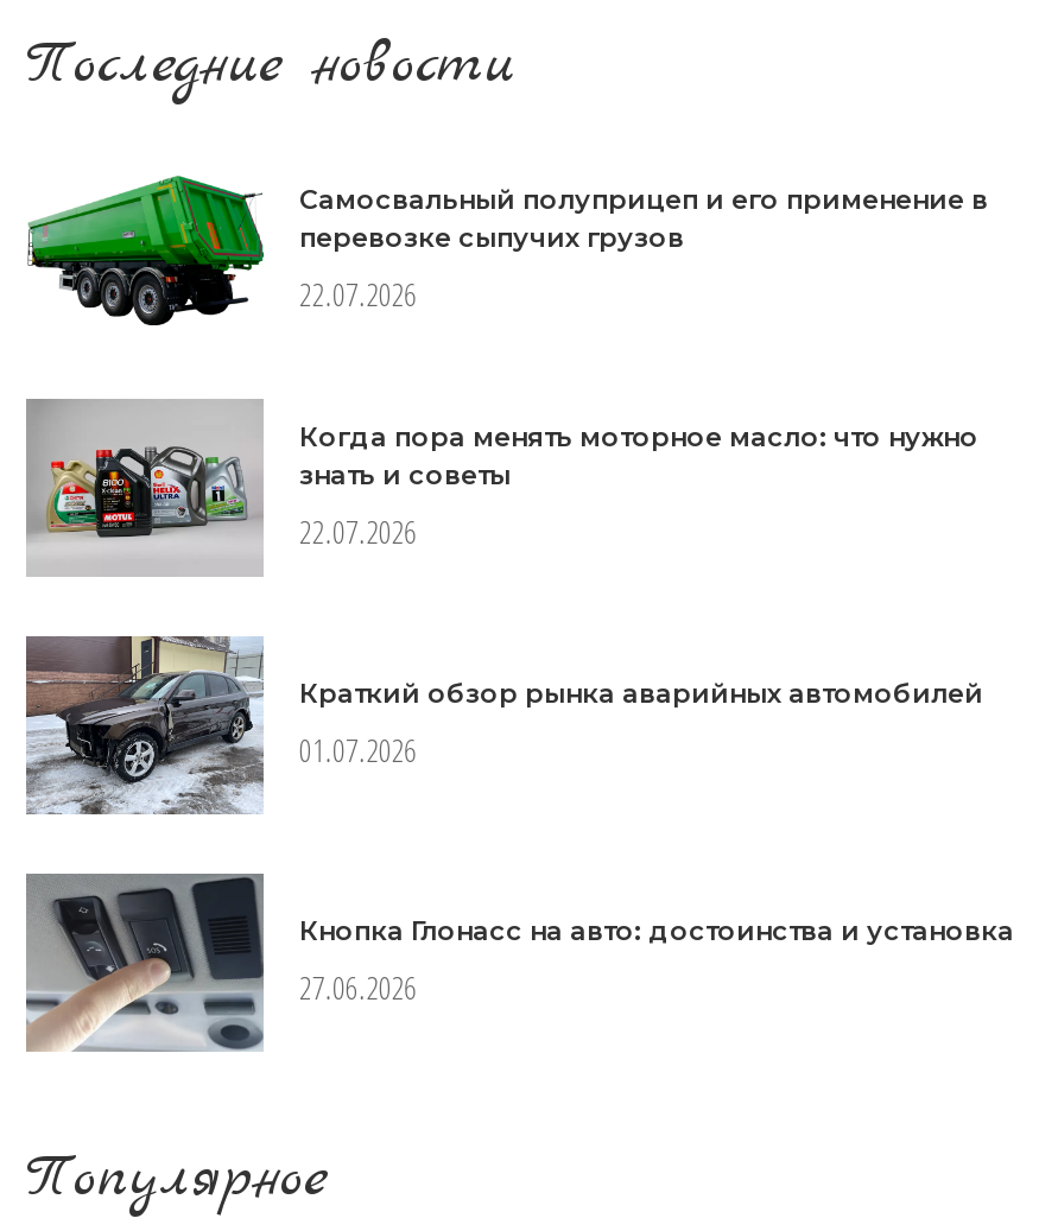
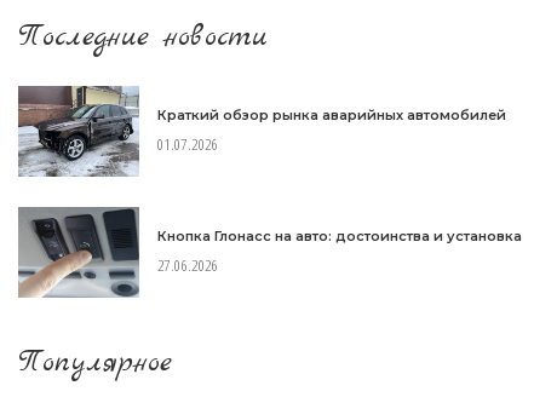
[28,173,988,553] [image] | Самосвальный полуприцеп и его применение в | перевозке сыпучих грузов | 22.07.2026 | Когда пора менять моторное масло: что нужно | знать и советы | 22.07.2026 -> none
[28,401,261,577] [image] -> none

